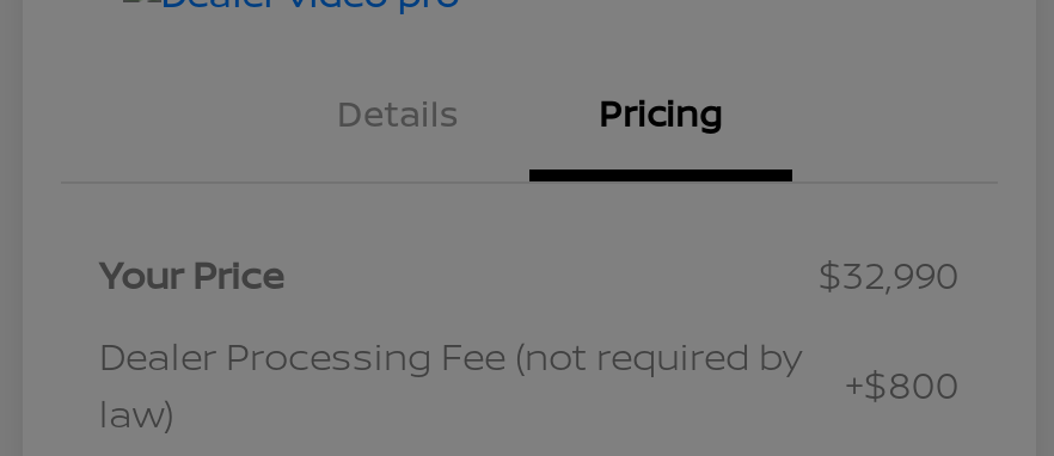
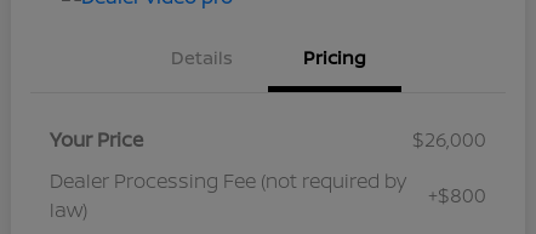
[819,249,960,301] $32,990 -> [412,126,486,153] $26,000

